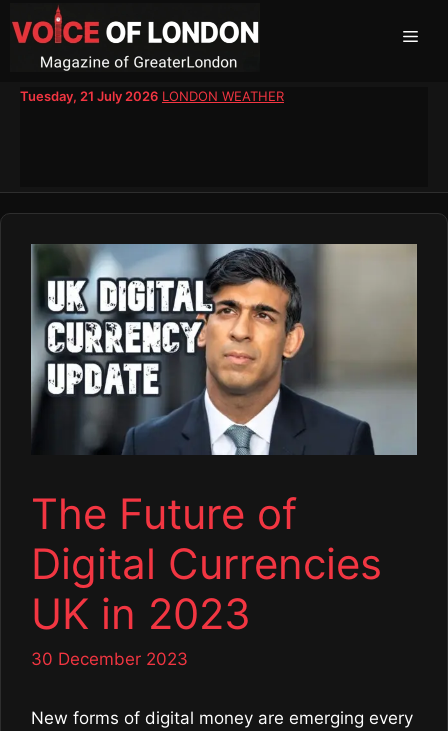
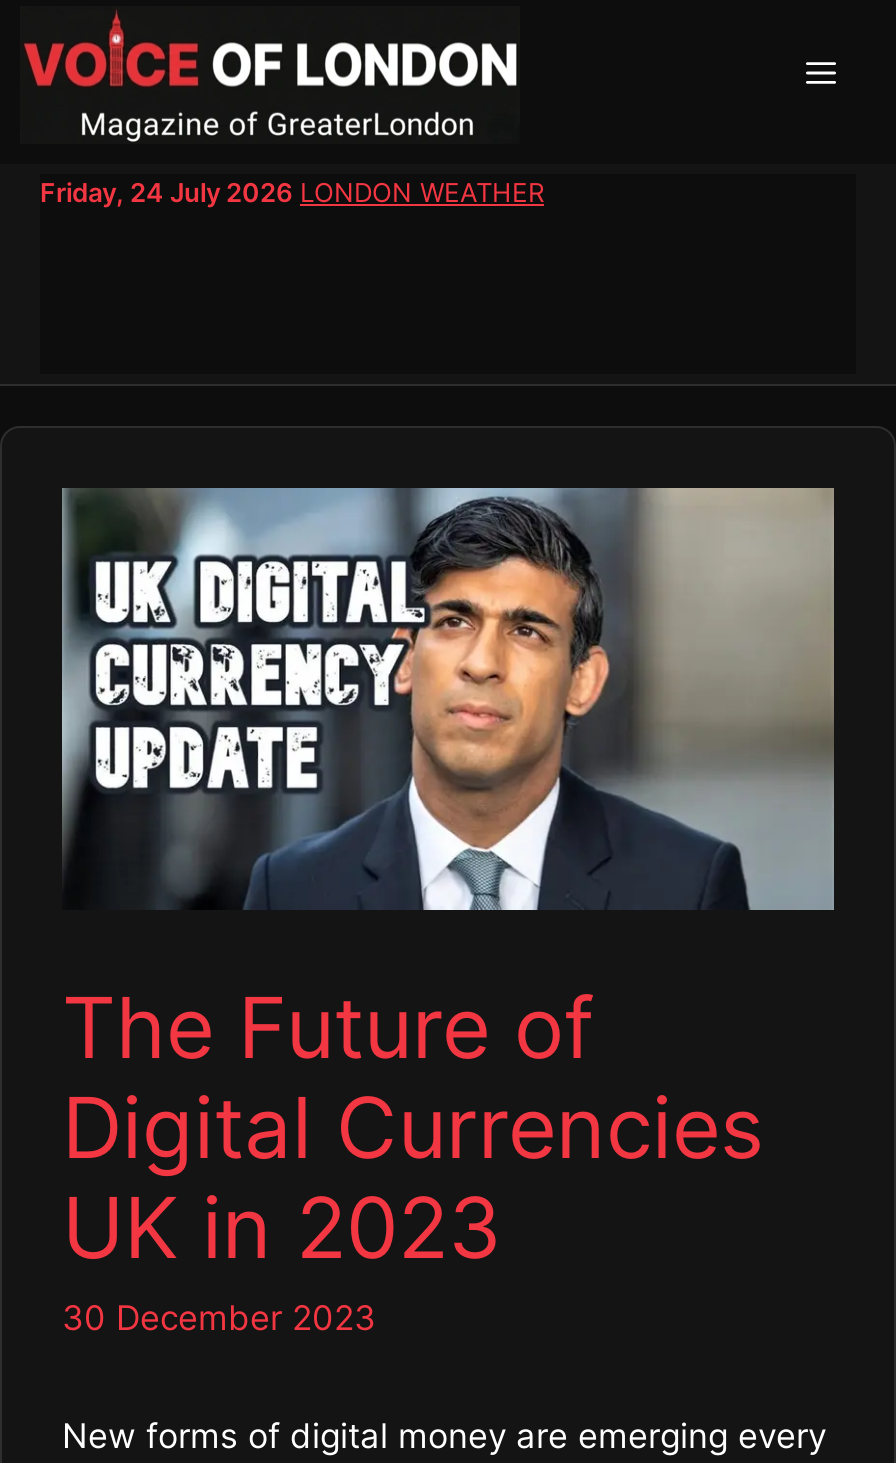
[20,87,284,103] Tuesday, 21 July 2026 LONDON WEATHER -> [40,175,544,207] Friday, 24 July 2026 LONDON WEATHER

